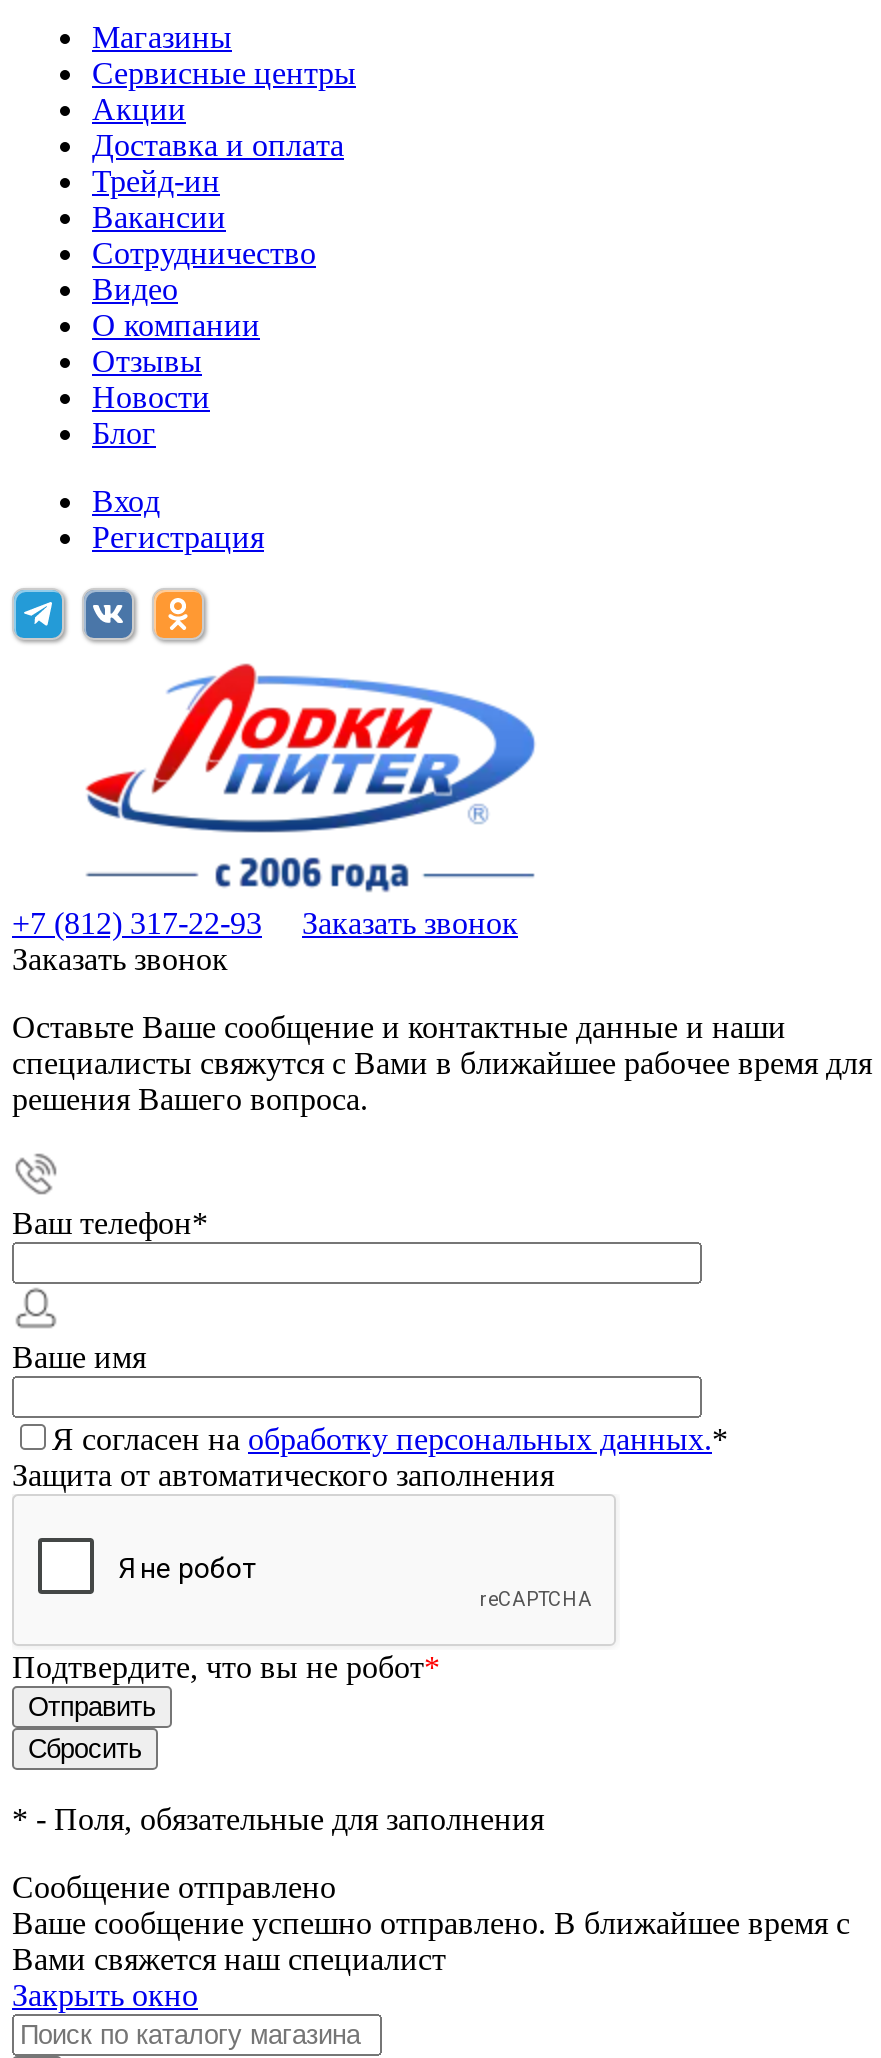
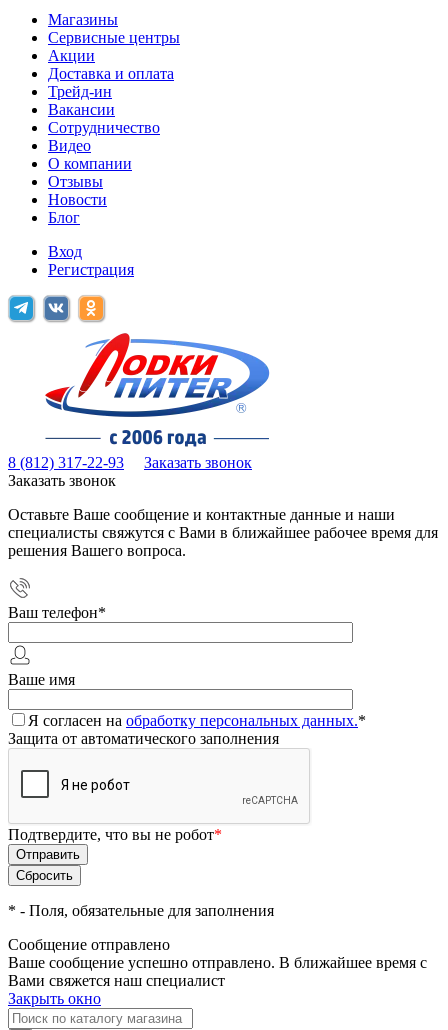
[12,906,518,940] +7 (812) 317-22-93 Заказать звонок -> [8,454,252,471] 8 (812) 317-22-93 Заказать звонок

